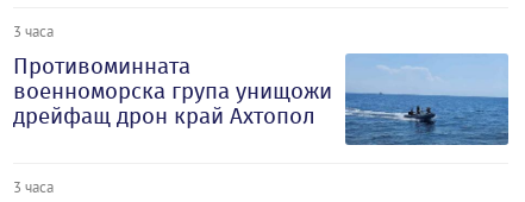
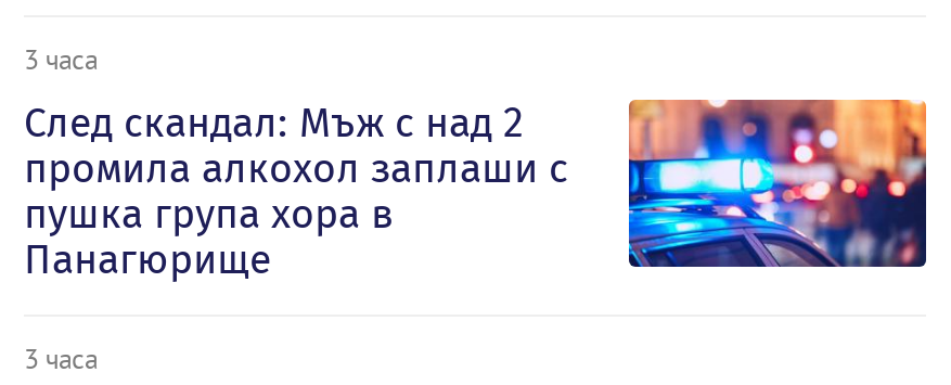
[13,52,510,146] [image] | Противоминната | военноморска група унищожи | дрейфащ дрон край Ахтопол -> [24,97,928,284] [image] | След скандал: Мъж с над 2 | промила алкохол заплаши с | пушка група хора в | Панагюрище

